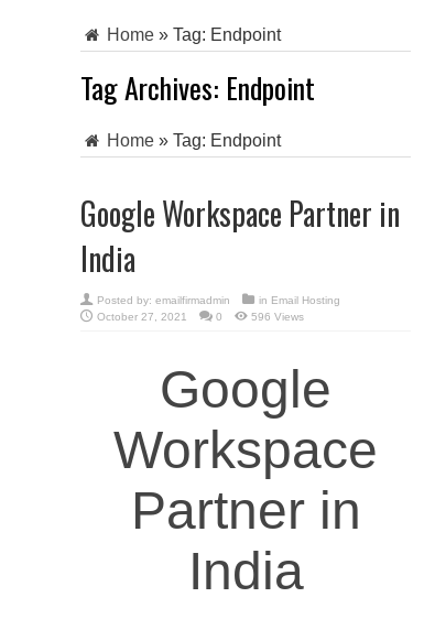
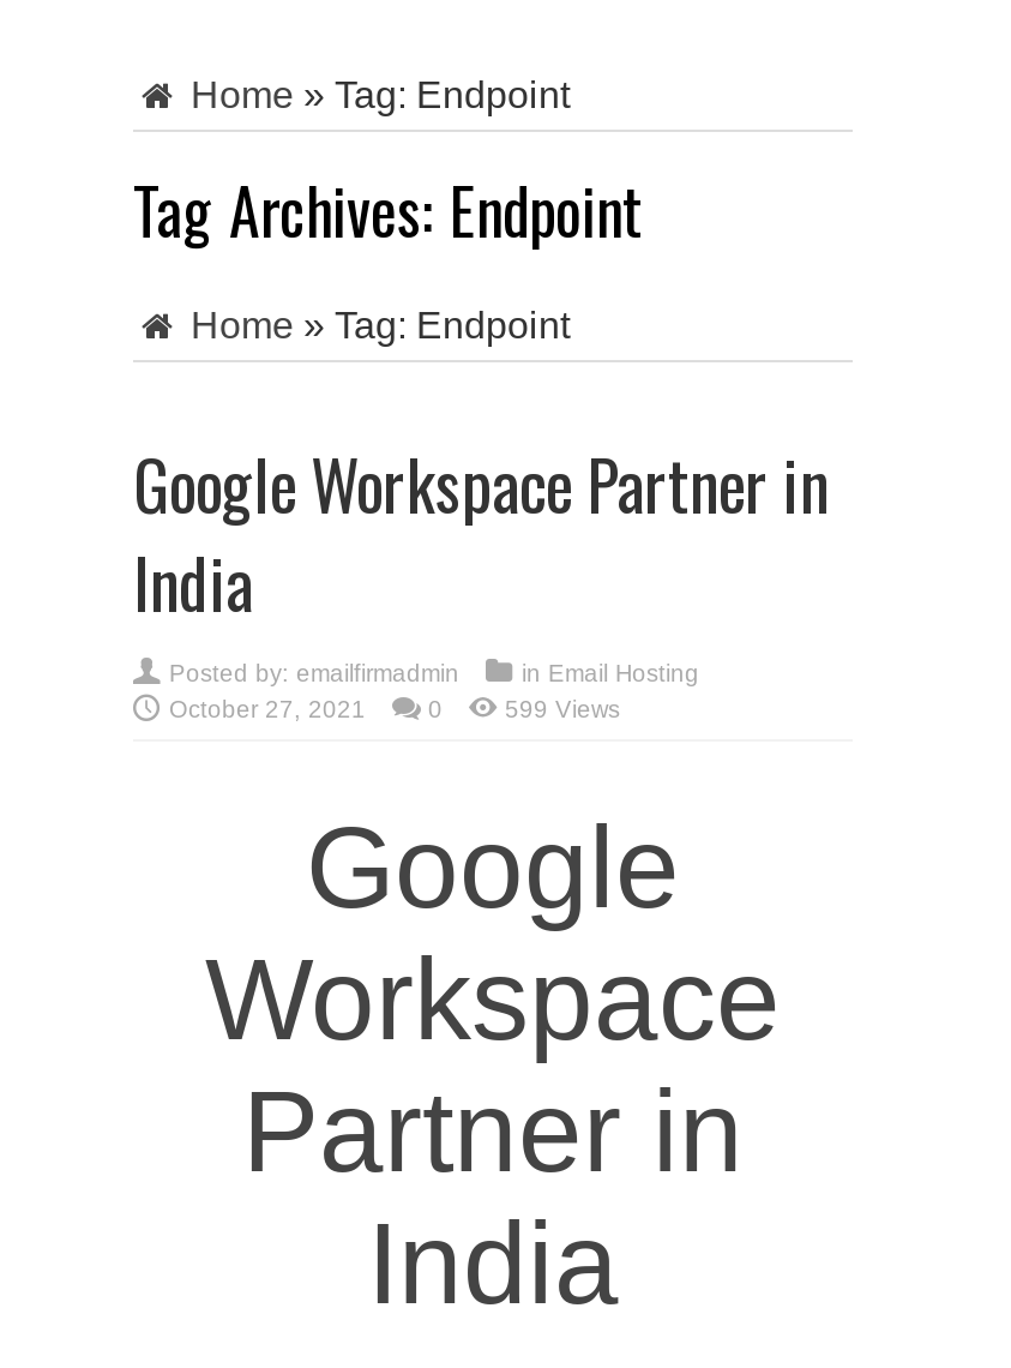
[251,310,304,323] 596 Views -> [505,696,620,722] 599 Views

